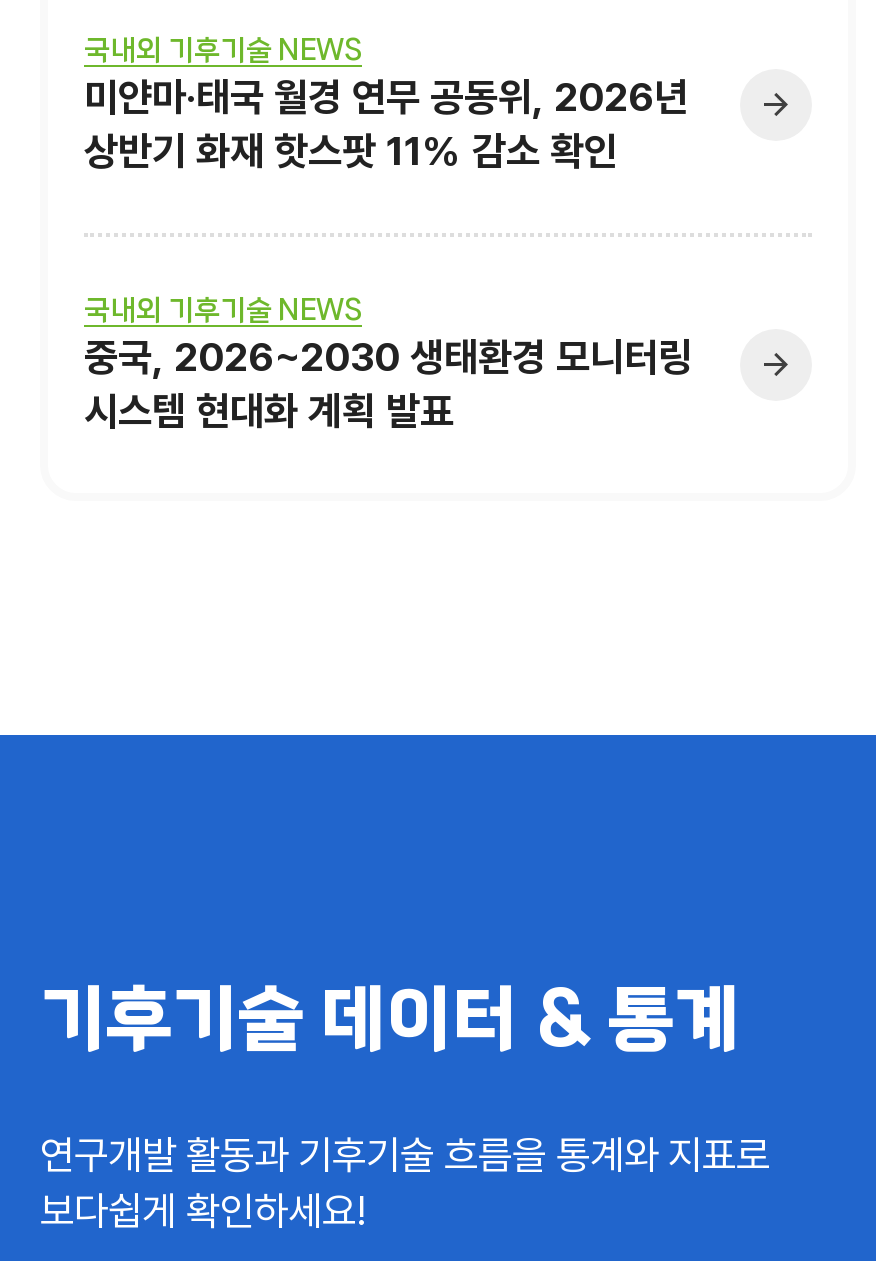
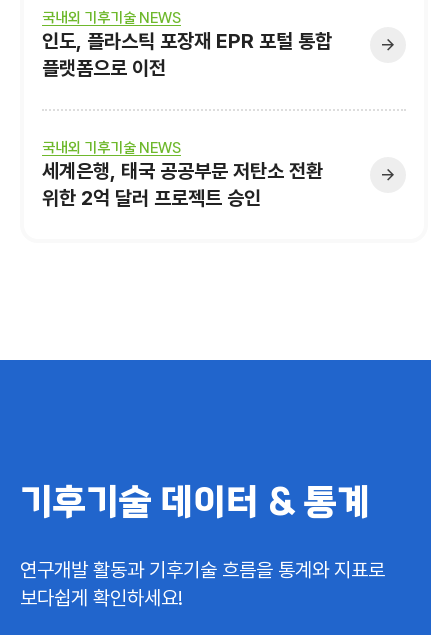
[84,73,688,175] 미얀마·태국 월경 연무 공동위, 2026년 | 상반기 화재 핫스팟 11% 감소 확인 -> [42,29,332,80] 인도, 플라스틱 포장재 EPR 포털 통합 | 플랫폼으로 이전
[84,333,692,435] 중국, 2026~2030 생태환경 모니터링 | 시스템 현대화 계획 발표 -> [42,159,323,210] 세계은행, 태국 공공부문 저탄소 전환 | 위한 2억 달러 프로젝트 승인

